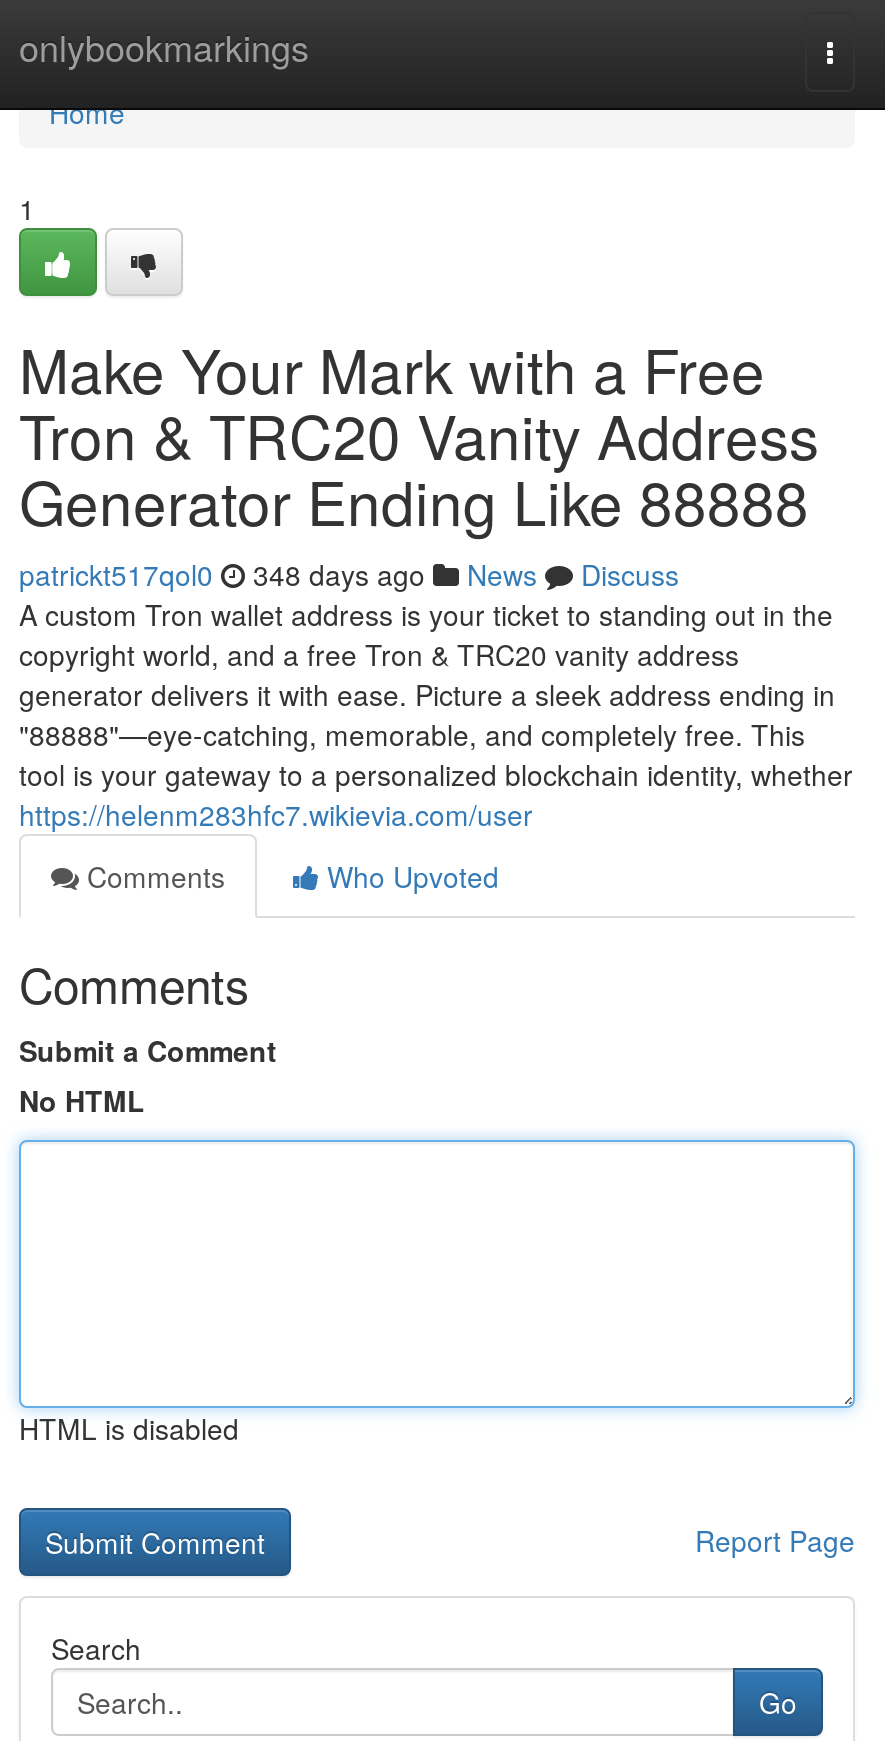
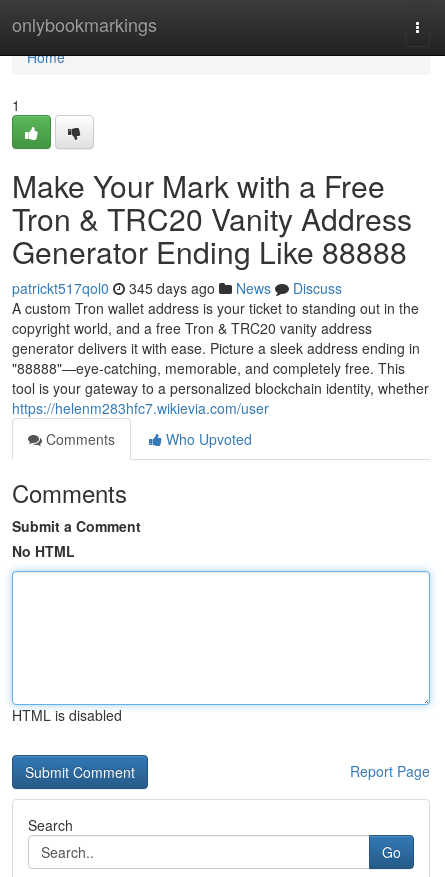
[19,554,679,594] patrickt517qol0 348 days ago News Discuss -> [12,278,342,298] patrickt517qol0 345 days ago News Discuss

